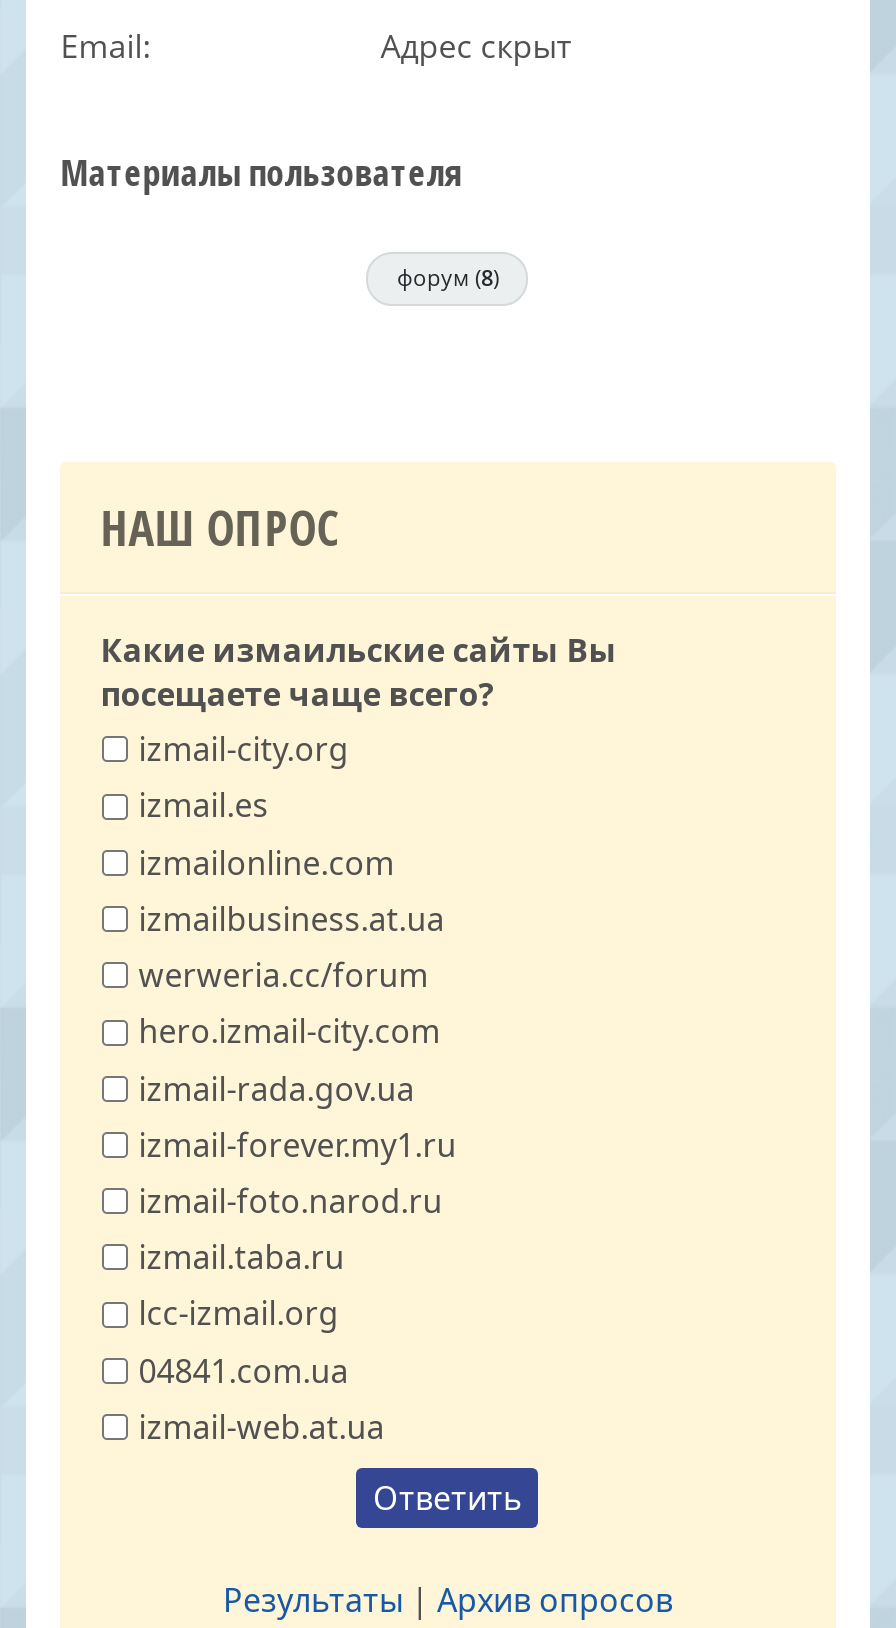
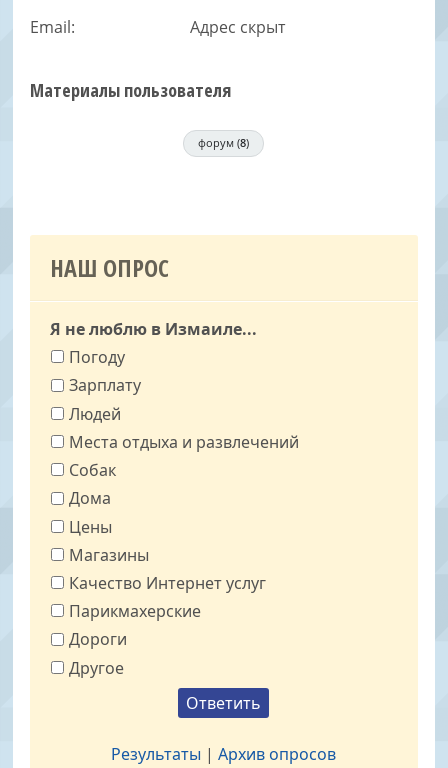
[101,628,617,1449] Какие измаильские сайты Вы | посещаете чаще всего? | izmail-city.org | izmail.es | izmailonline.com | izmailbusiness.at.ua | werweria.cc/forum | hero.izmail-city.com | izmail-rada.gov.ua | izmail-forever.my1.ru | izmail-foto.narod.ru | izmail.taba.ru | lcc-izmail.org | 04841.com.ua | izmail-web.at.ua -> [50,318,299,678] Я не люблю в Измаиле... | Погоду | Зарплату | Людей | Места отдыха и развлечений | Собак | Дома | Цены | Магазины | Качество Интернет услуг | Парикмахерские | Дороги | Другое

